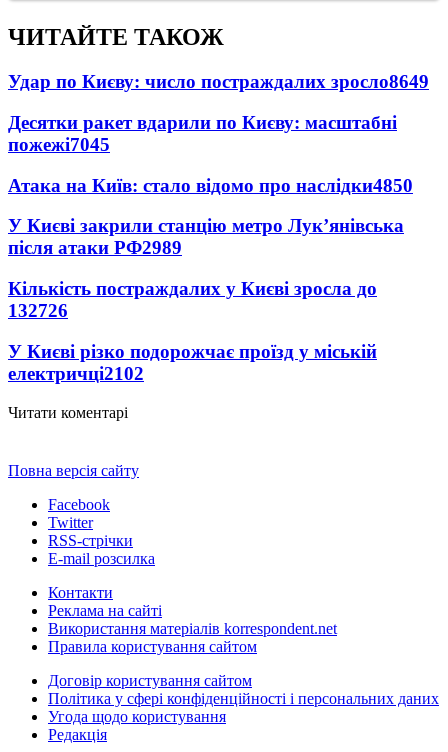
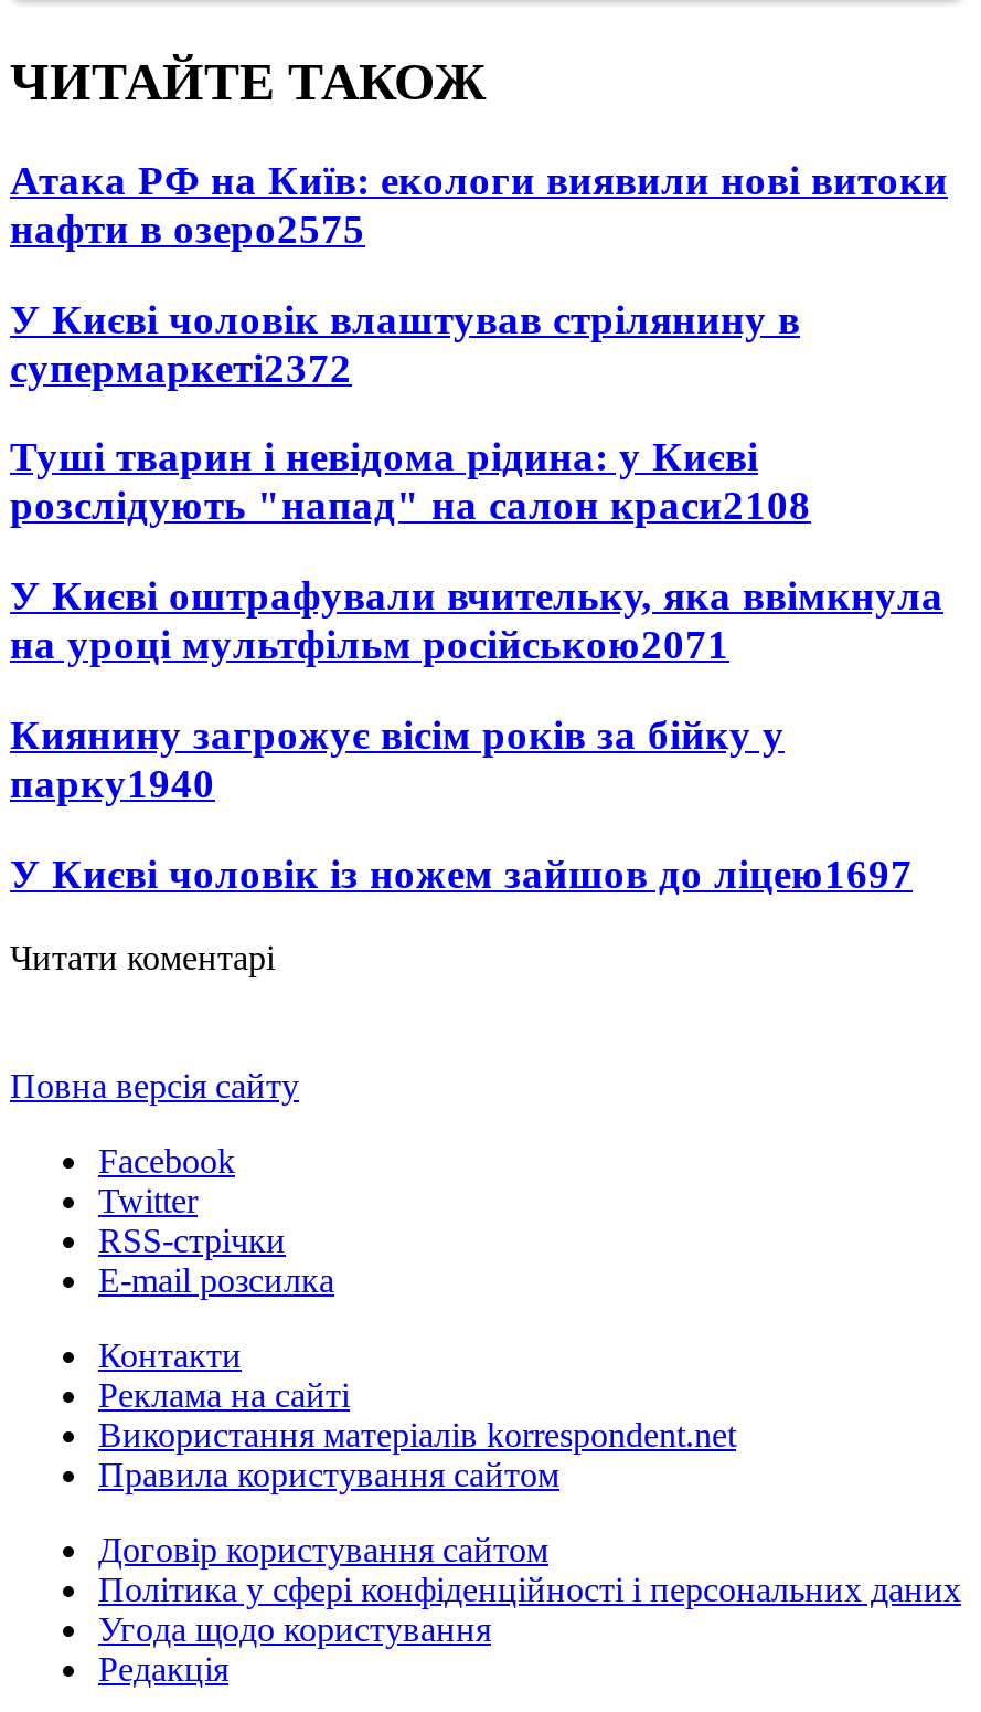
[8,71,429,92] Удар по Києву: число постраждалих зросло8649 -> [10,157,948,252] Атака РФ на Київ: екологи виявили нові витоки | нафти в озеро2575
[8,112,397,155] Десятки ракет вдарили по Києву: масштабні | пожежі7045 -> [10,296,800,391] У Києві чоловік влаштував стрілянину в | супермаркеті2372
[8,175,413,196] Атака на Київ: стало відомо про наслідки4850 -> [10,434,811,529] Туші тварин і невідома рідина: у Києві | розслідують "напад" на салон краси2108
[8,215,404,258] У Києві закрили станцію метро Лук’янівська | після атаки РФ2989 -> [10,573,943,668] У Києві оштрафували вчительку, яка ввімкнула | на уроці мультфільм російською2071
[8,278,377,321] Кількість постраждалих у Києві зросла до | 132726 -> [10,712,785,807] Киянину загрожує вісім років за бійку у | парку1940
[8,341,377,384] У Києві різко подорожчає проїзд у міській | електричці2102 -> [10,850,913,896] У Києві чоловік із ножем зайшов до ліцею1697

